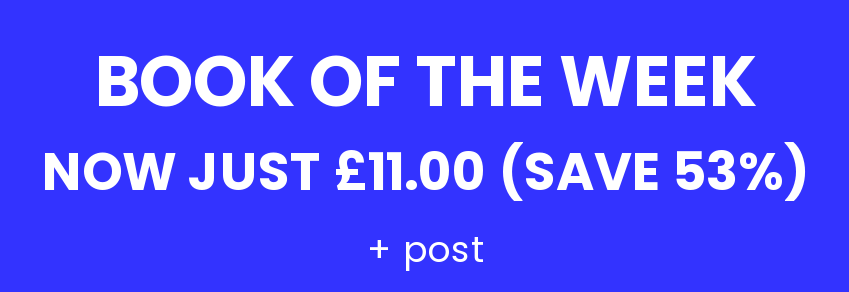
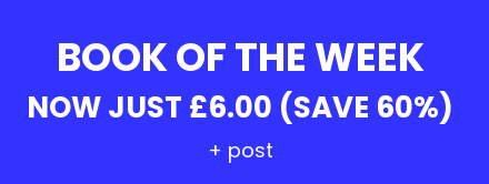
[42,136,810,208] NOW JUST £11.00 (SAVE 53%) -> [27,88,453,127] NOW JUST £6.00 (SAVE 60%)

